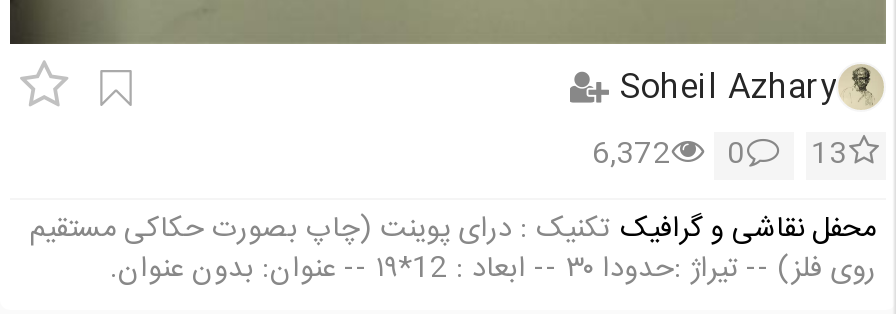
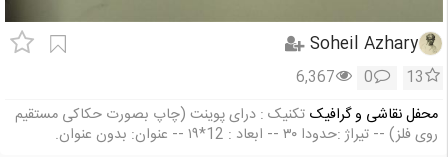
[592,132,847,180] 6,372 0 13 -> [296,66,423,90] 6,367 0 13

